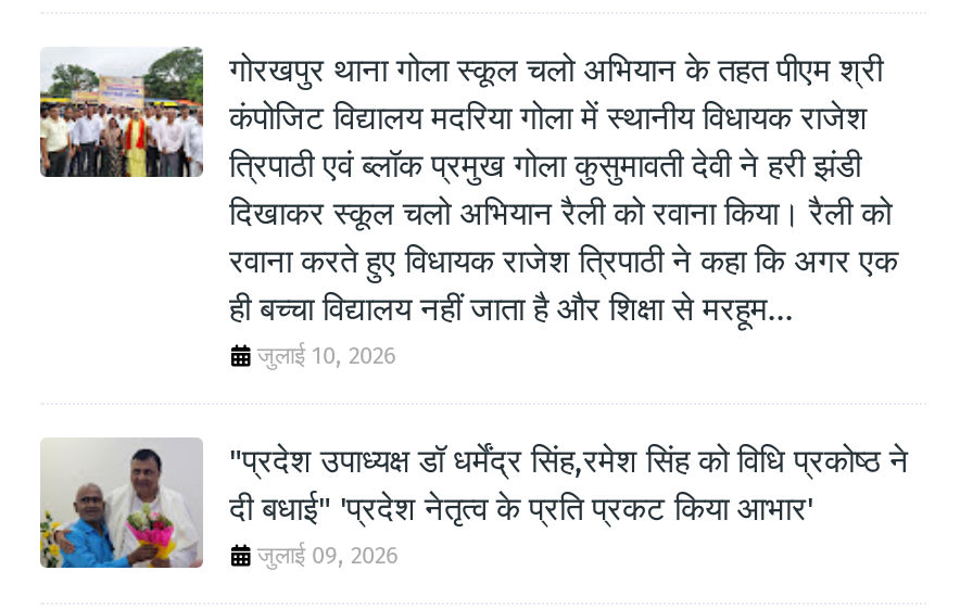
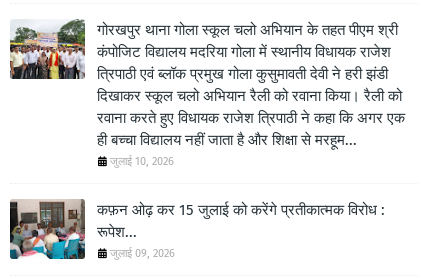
[38,440,909,570] [image] | "प्रदेश उपाध्यक्ष डॉ धर्मेंद्र सिंह,रमेश सिंह को विधि प्रकोष्ठ ने | दी बधाई" 'प्रदेश नेतृत्व के प्रति प्रकट किया आभार' -> [9,199,385,260] [image] | कफ़न ओढ़ कर 15 जुलाई को करेंगे प्रतीकात्मक विरोध : | रूपेश...

